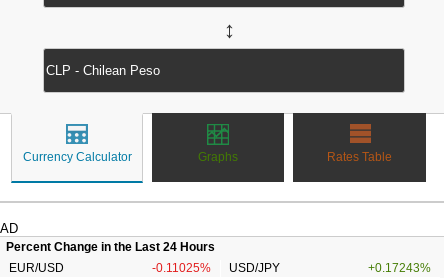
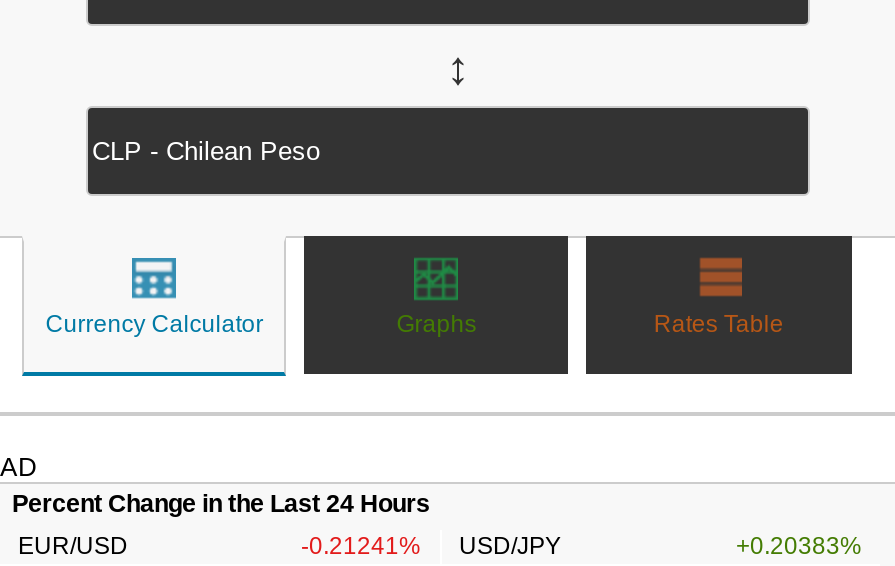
[151,261,280,275] -0.11025% USD/JPY -> [301,532,561,560] -0.21241% USD/JPY
[368,261,431,275] +0.17243% -> [736,532,862,560] +0.20383%

